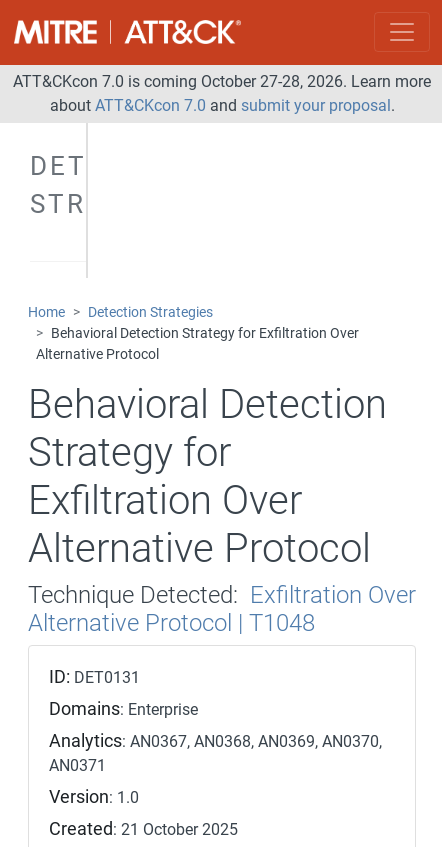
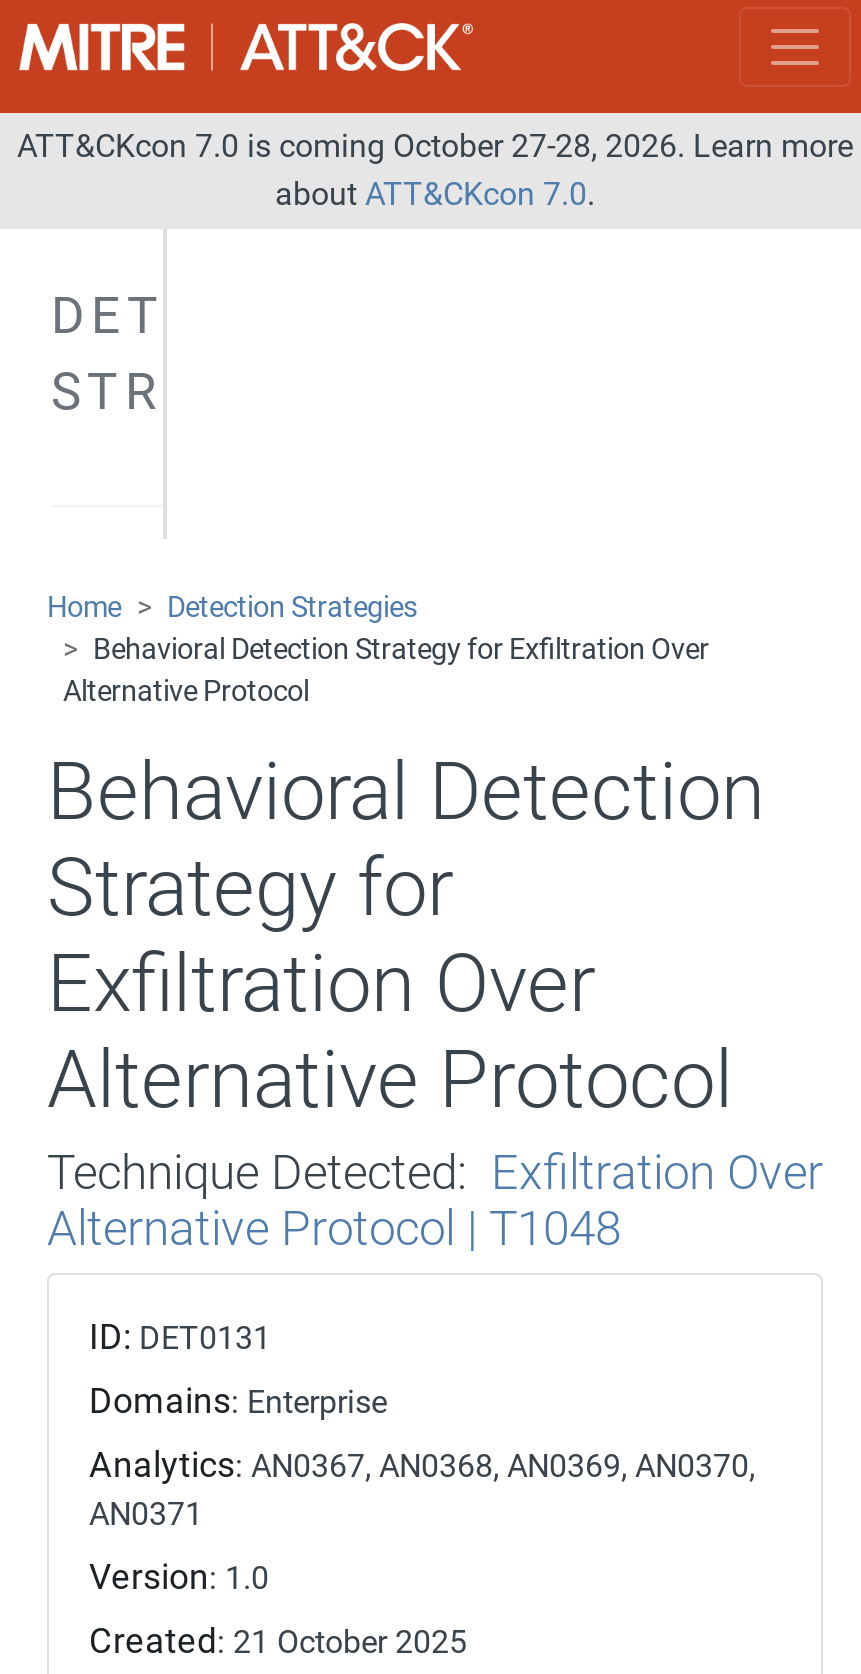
[49,96,394,115] about ATT&CKcon 7.0 and submit your proposal. -> [275,175,595,213] about ATT&CKcon 7.0.

